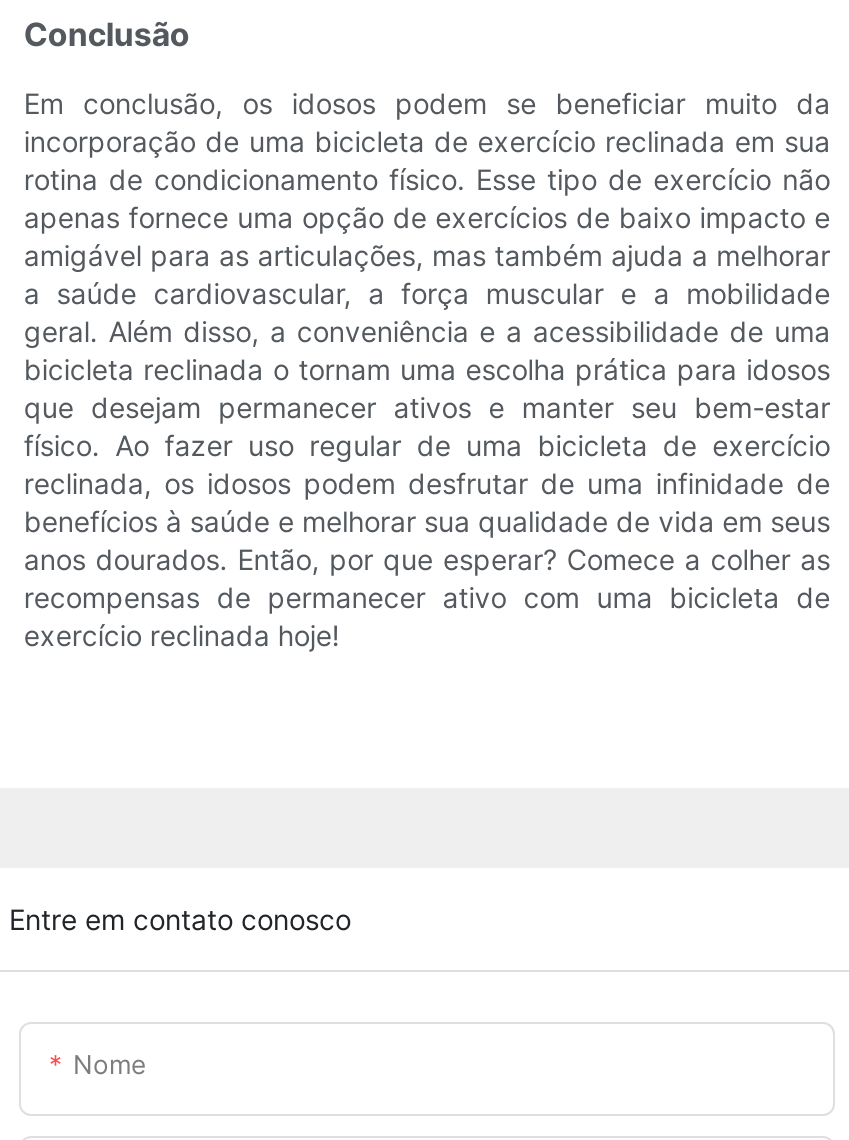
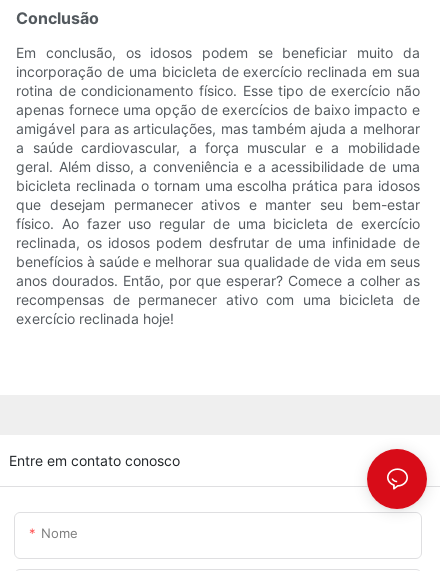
none -> [366,448,428,510] [image]

